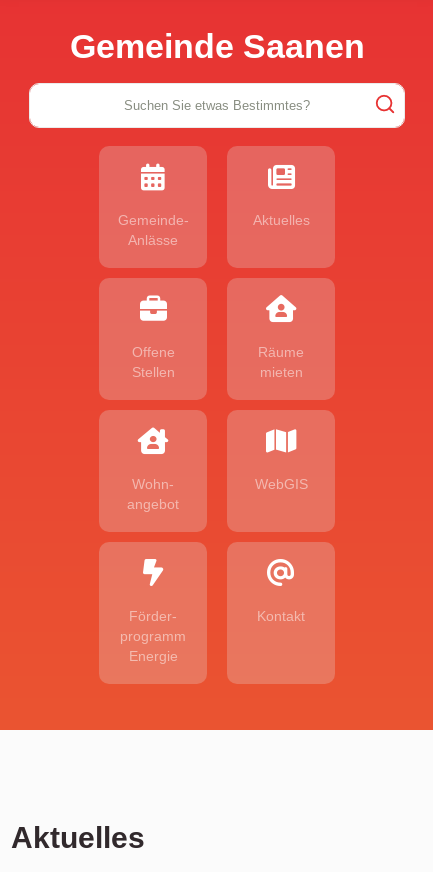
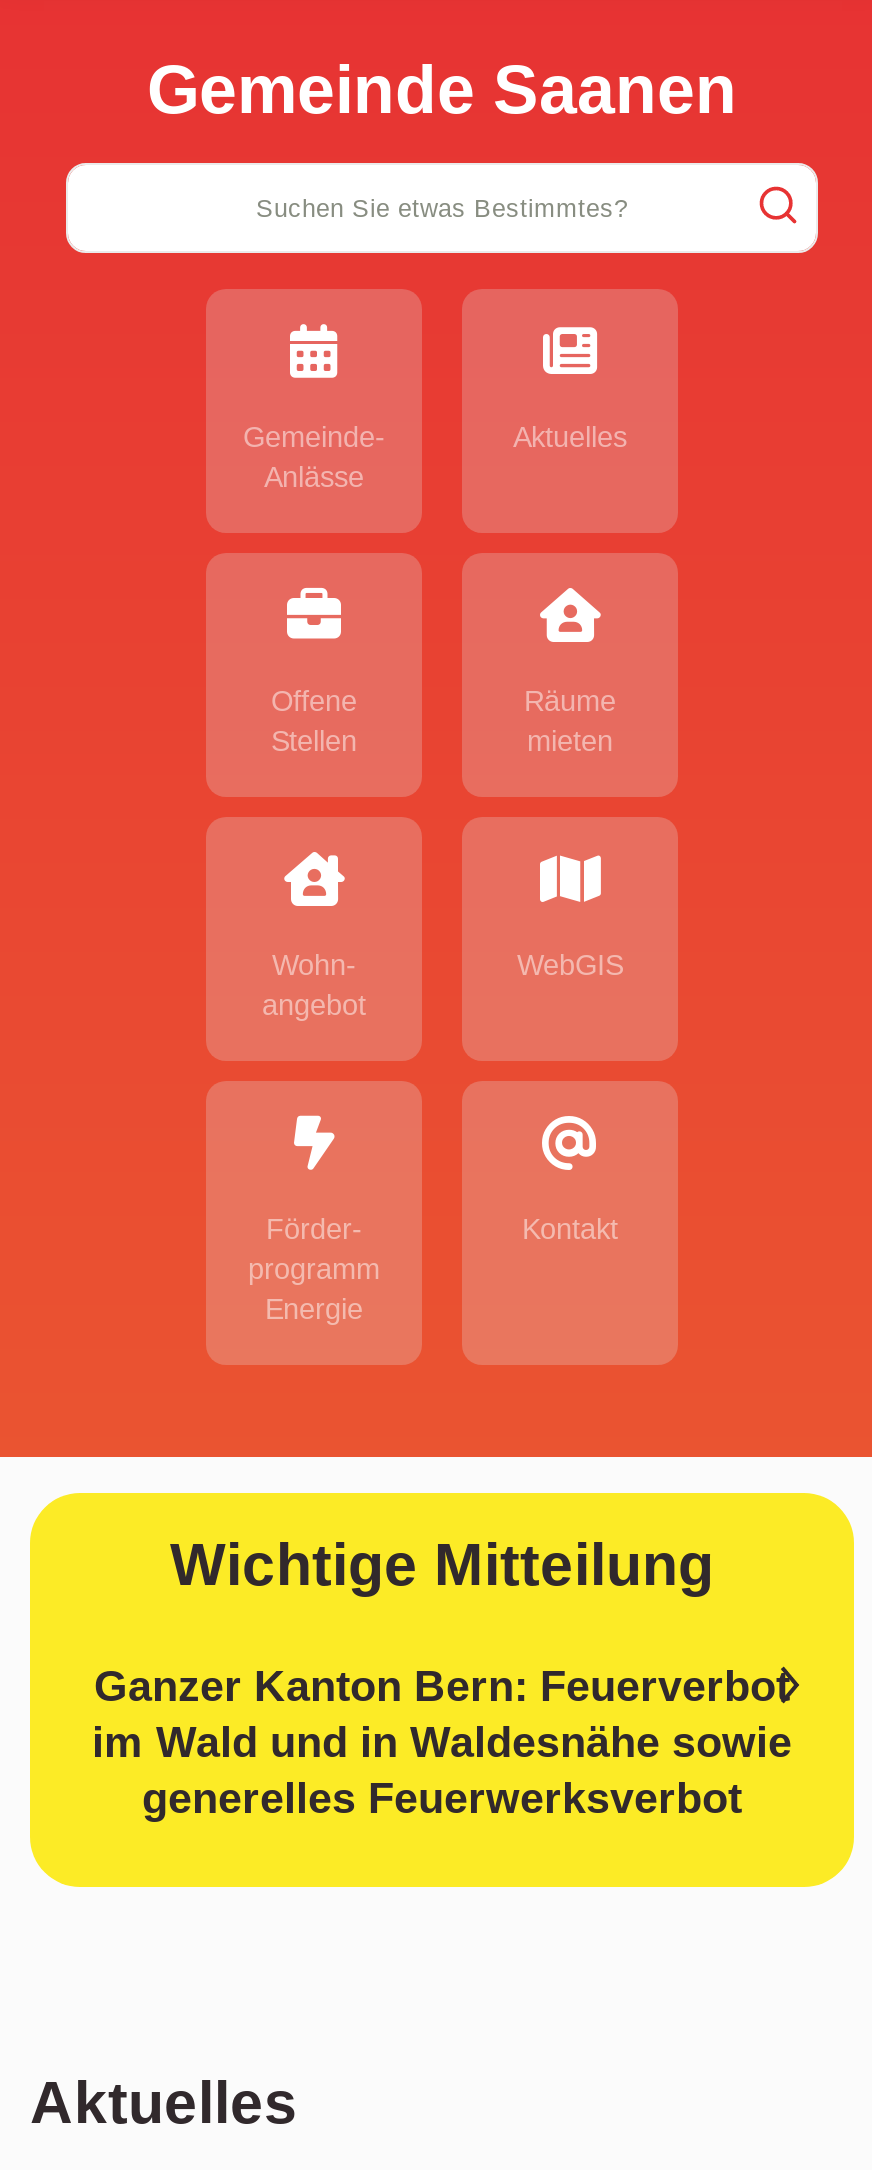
none -> [28,1489,856,1889] [image] | Wichtige Mitteilung | Ganzer Kanton Bern: Feuerverbot | im Wald und in Waldesnähe sowie | generelles Feuerwerksverbot

